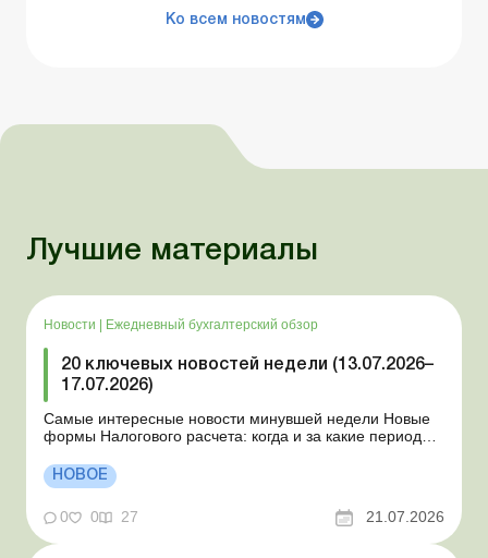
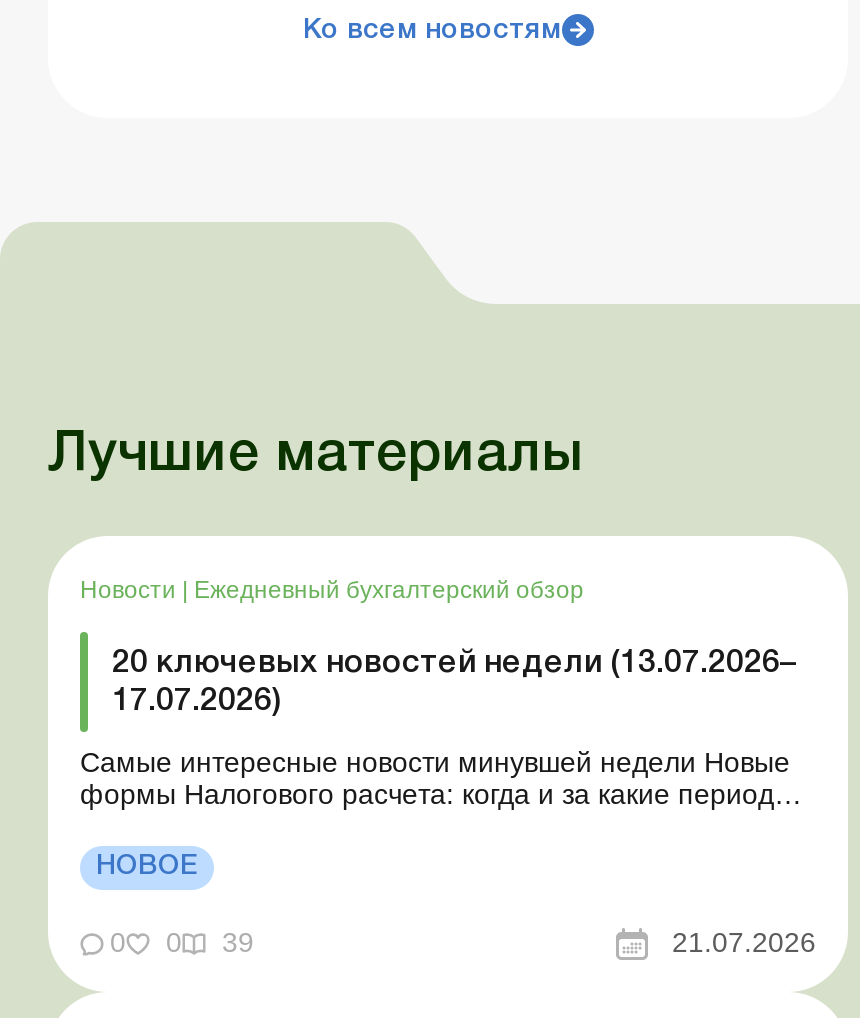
[121,508,138,525] 27 -> [222,926,254,958] 39

